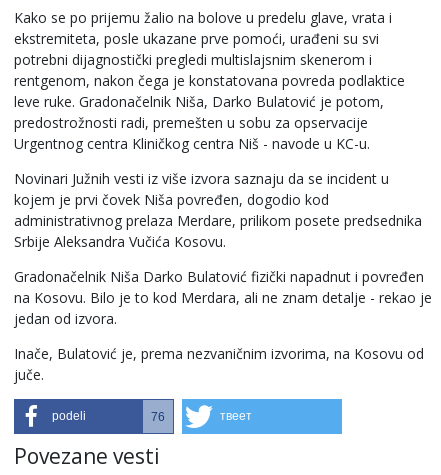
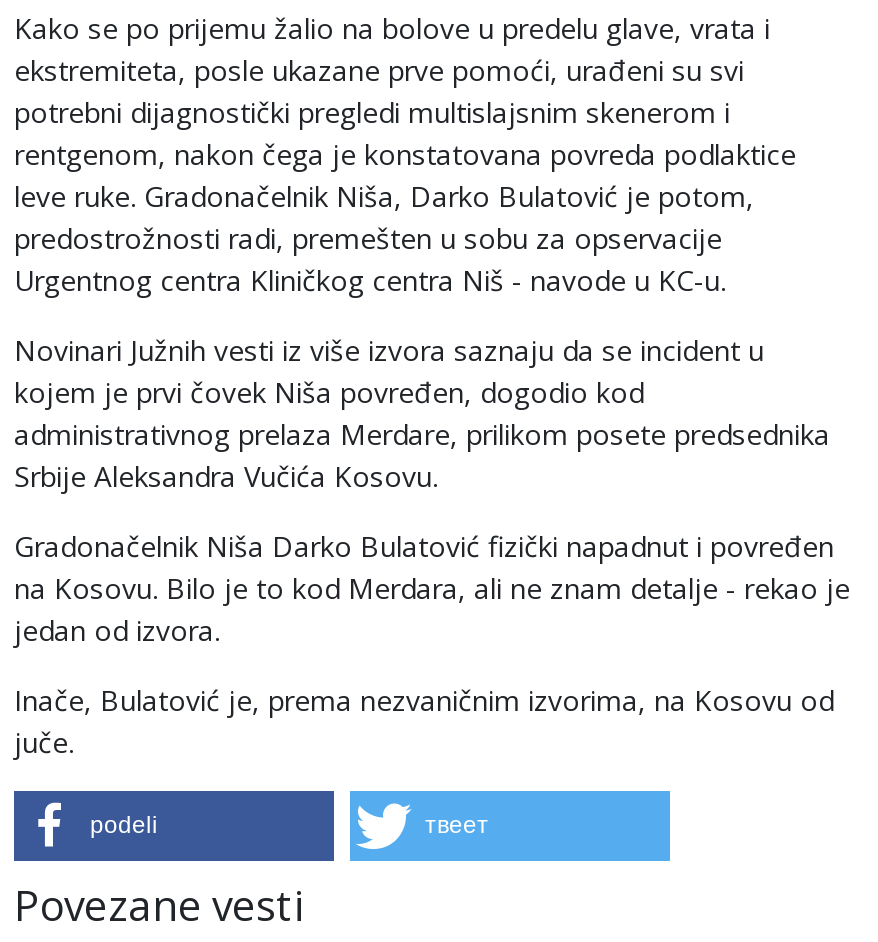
[151,410,165,424] 76 -> none

